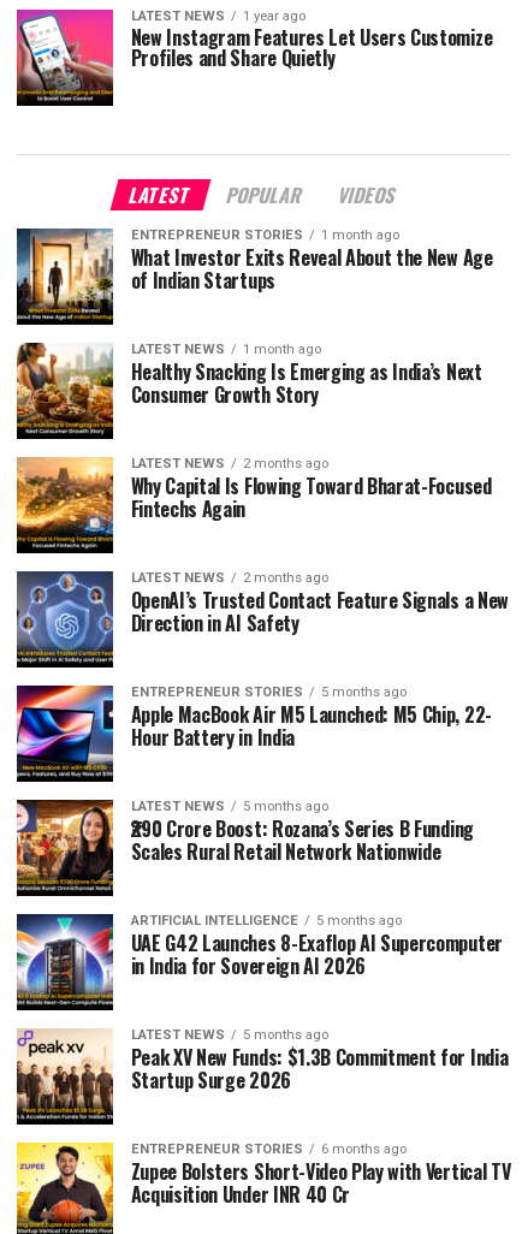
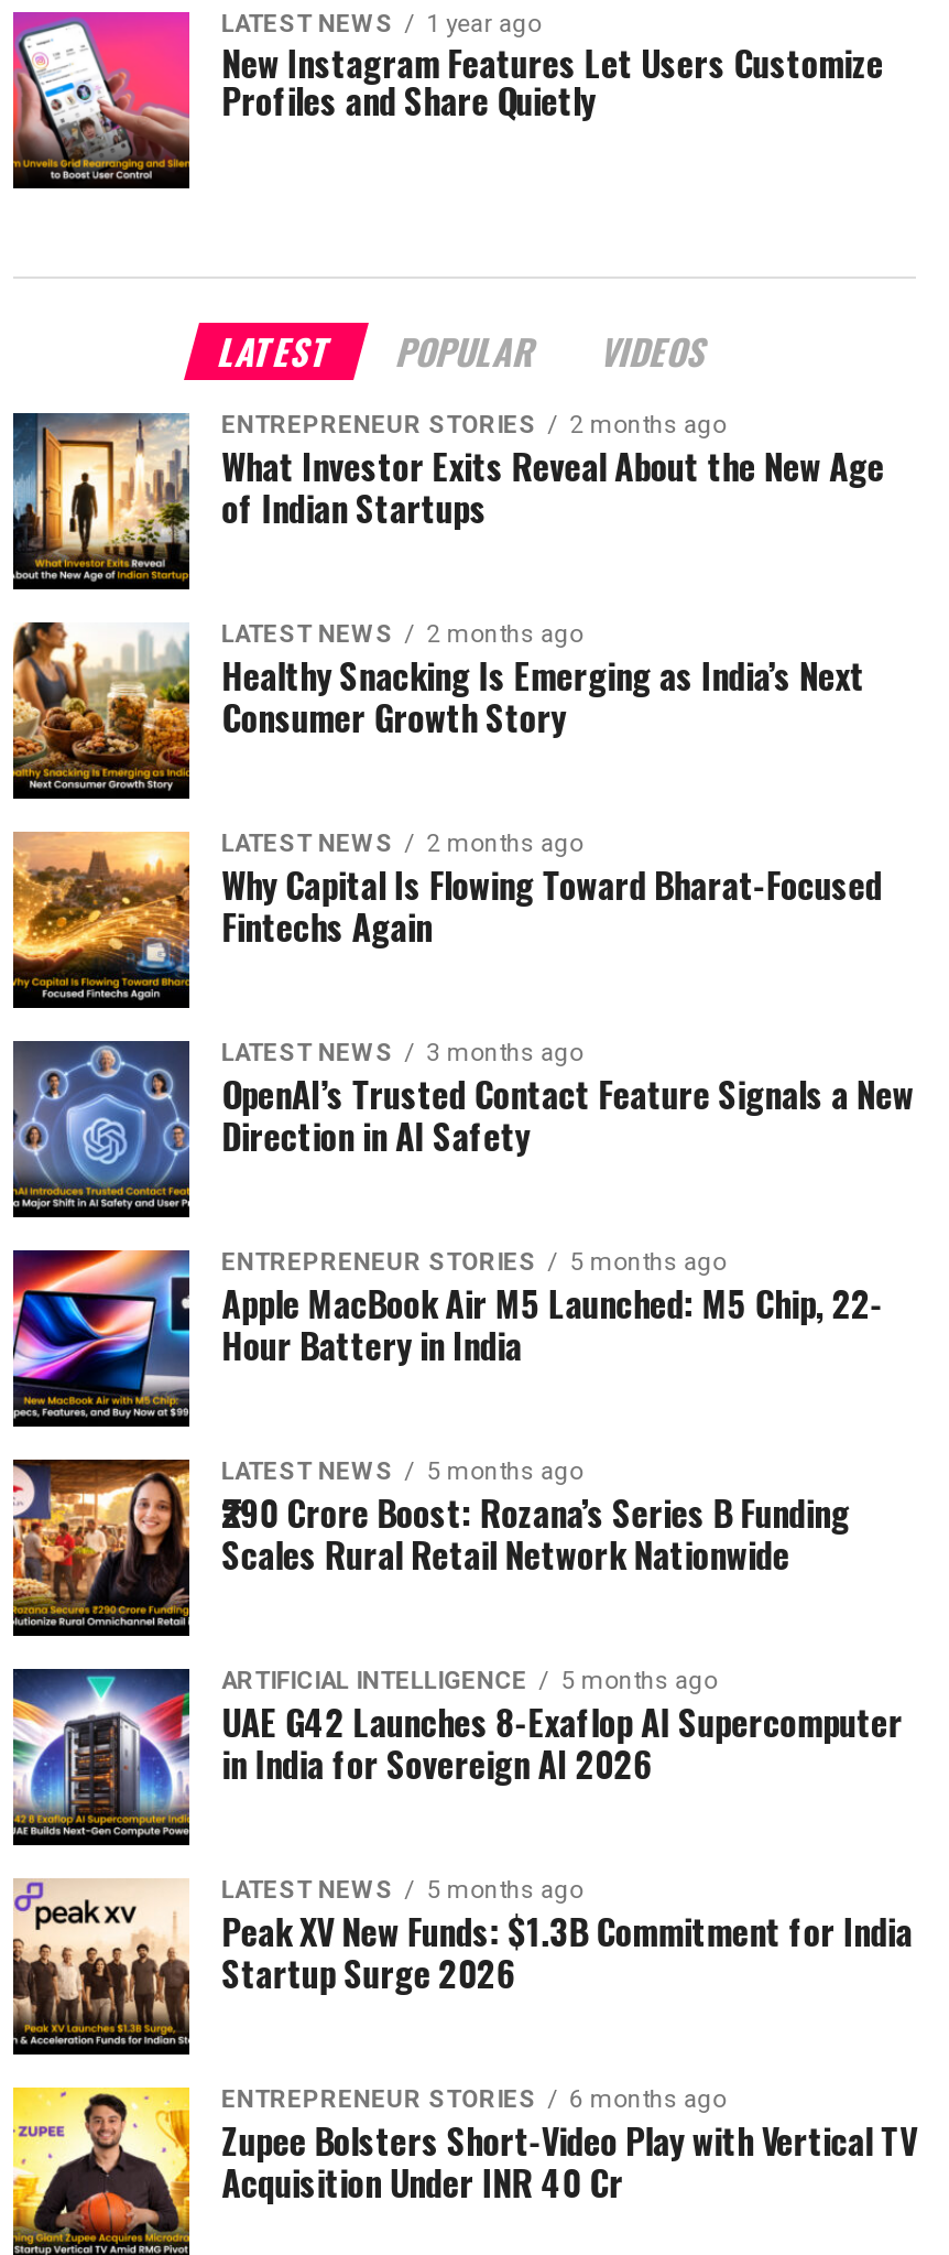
[131,227,399,243] ENTREPRENEUR STORIES 1 month ago -> [222,411,726,440] ENTREPRENEUR STORIES 2 months ago
[131,342,321,357] LATEST NEWS 1 month ago -> [222,620,583,649] LATEST NEWS 2 months ago
[131,570,328,586] LATEST NEWS 2 months ago -> [222,1039,583,1067] LATEST NEWS 3 months ago

